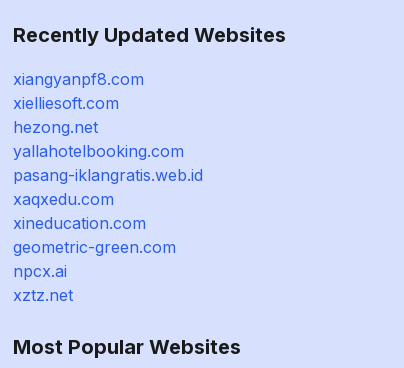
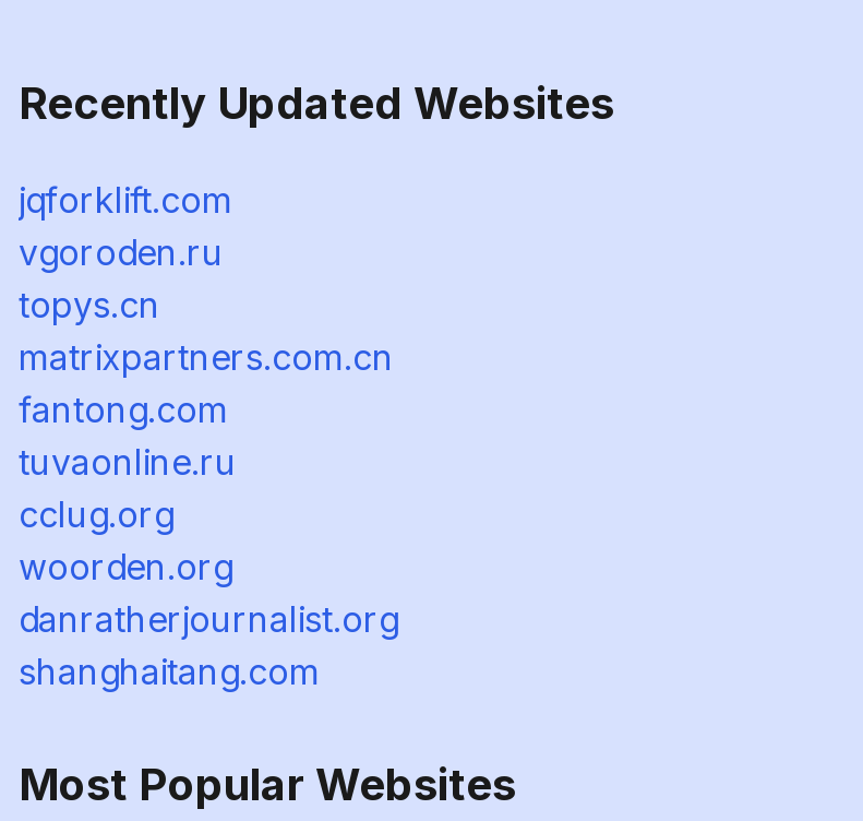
[13,69,203,305] xiangyanpf8.com | xielliesoft.com | hezong.net | yallahotelbooking.com | pasang-iklangratis.web.id | xaqxedu.com | xineducation.com | geometric-green.com | npcx.ai | xztz.net -> [19,178,398,693] jqforklift.com | vgoroden.ru | topys.cn | matrixpartners.com.cn | fantong.com | tuvaonline.ru | cclug.org | woorden.org | danratherjournalist.org | shanghaitang.com

